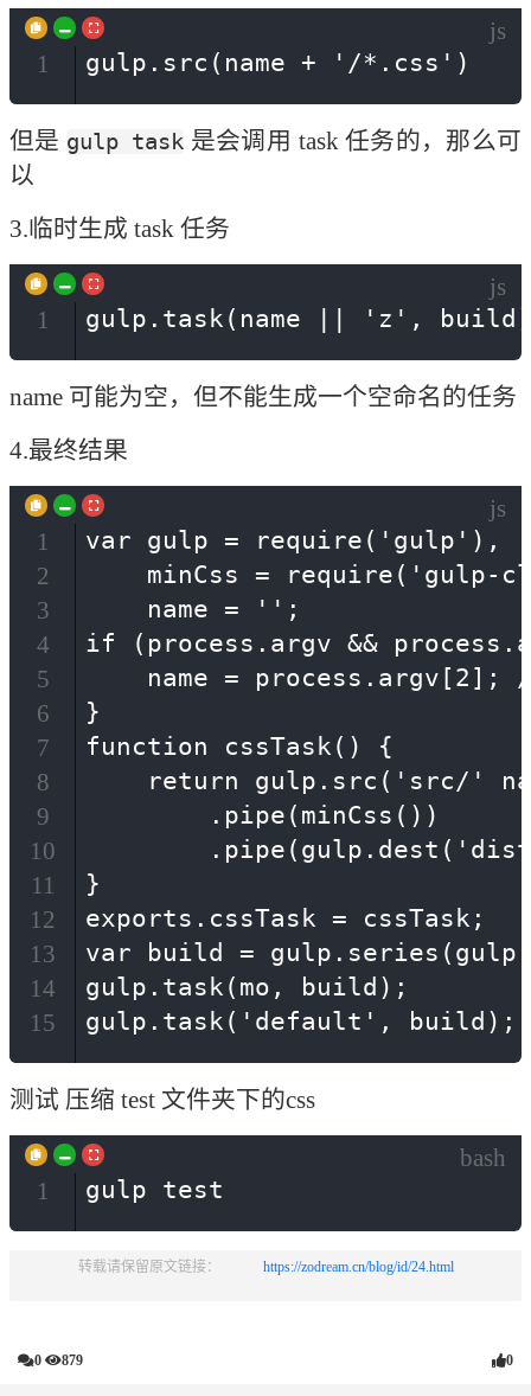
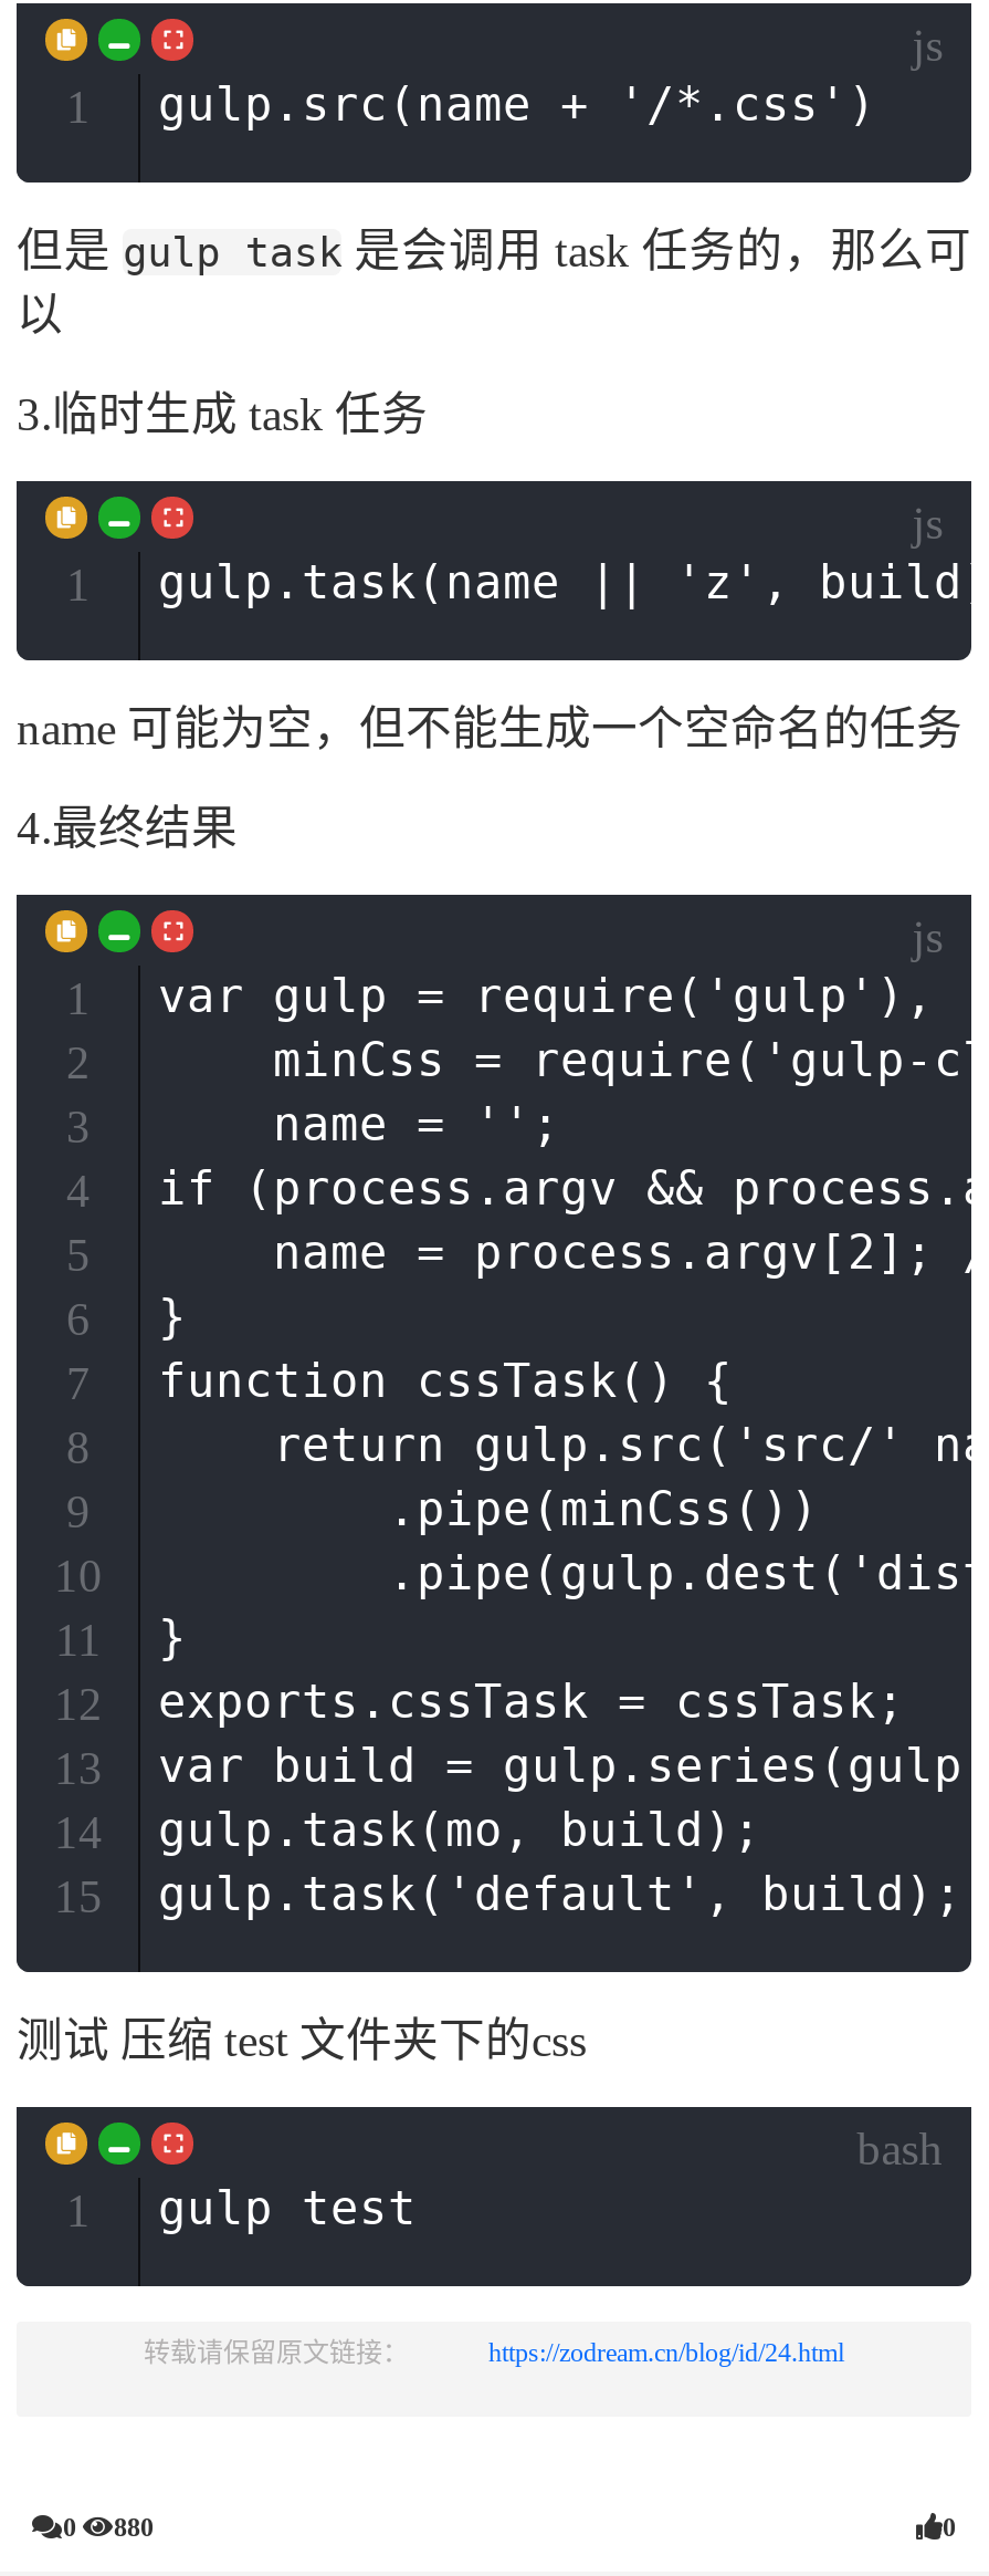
[34,1353,83,1369] 0 879 -> [63,2513,154,2544] 0 880

